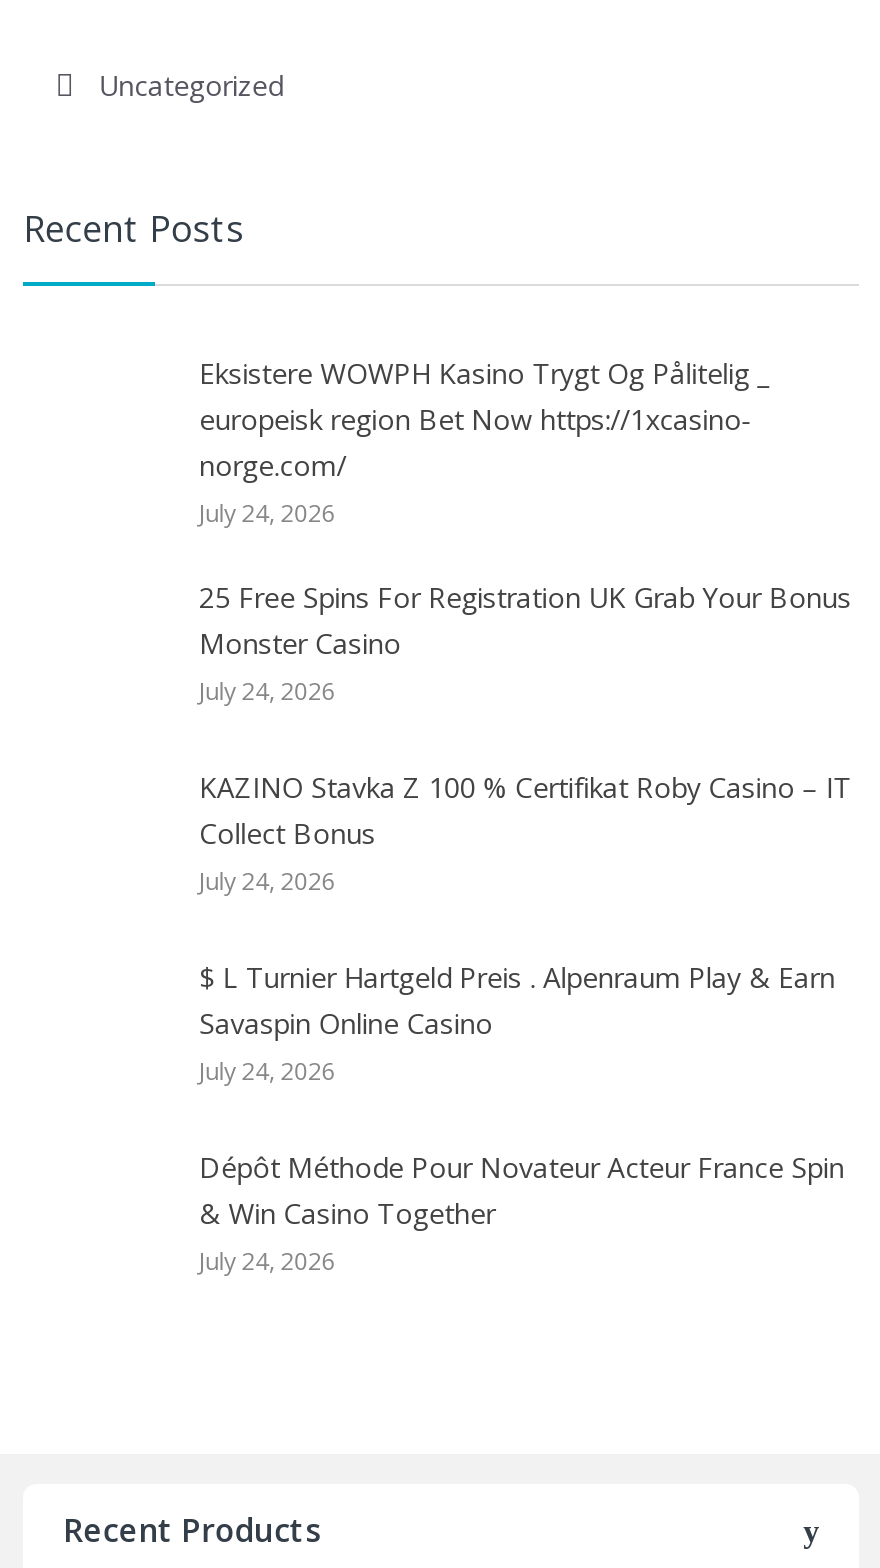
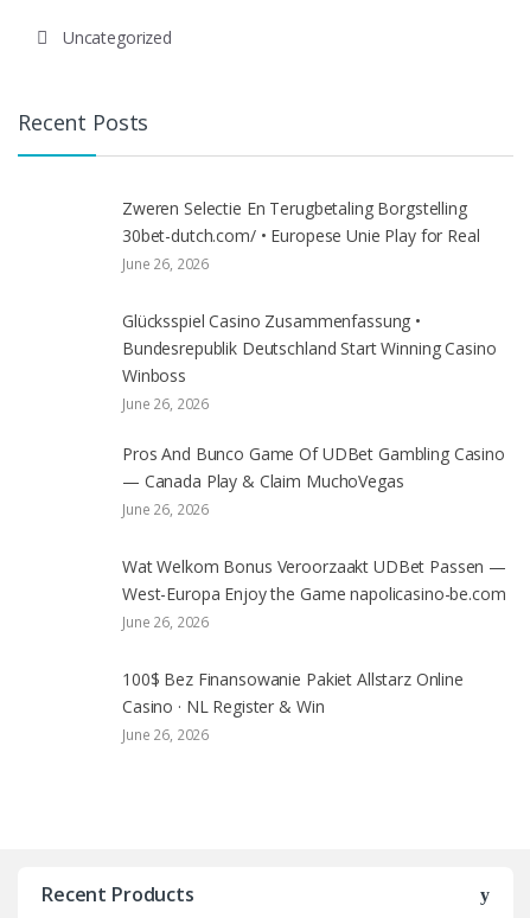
[199,354,769,530] Eksistere WOWPH Kasino Trygt Og Pålitelig _ | europeisk region Bet Now https://1xcasino- | norge.com/ | July 24, 2026 -> [122,197,480,274] Zweren Selectie En Terugbetaling Borgstelling | 30bet-dutch.com/ • Europese Unie Play for Real | June 26, 2026
[199,578,851,708] 25 Free Spins For Registration UK Grab Your Bonus | Monster Casino | July 24, 2026 -> [122,309,496,414] Glücksspiel Casino Zusammenfassung • | Bundesrepublik Deutschland Start Winning Casino | Winboss | June 26, 2026
[199,768,851,898] KAZINO Stavka Z 100 % Certifikat Roby Casino – IT | Collect Bonus | July 24, 2026 -> [122,442,505,519] Pros And Bunco Game Of UDBet Gambling Casino | — Canada Play & Claim MuchoVegas | June 26, 2026
[199,958,835,1088] $ L Turnier Hartgeld Preis . Alpenraum Play & Earn | Savaspin Online Casino | July 24, 2026 -> [122,555,506,632] Wat Welkom Bonus Veroorzaakt UDBet Passen — | West-Europa Enjoy the Game napolicasino-be.com | June 26, 2026
[199,1148,844,1278] Dépôt Méthode Pour Novateur Acteur France Spin | & Win Casino Together | July 24, 2026 -> [122,668,463,745] 100$ Bez Finansowanie Pakiet Allstarz Online | Casino · NL Register & Win | June 26, 2026

